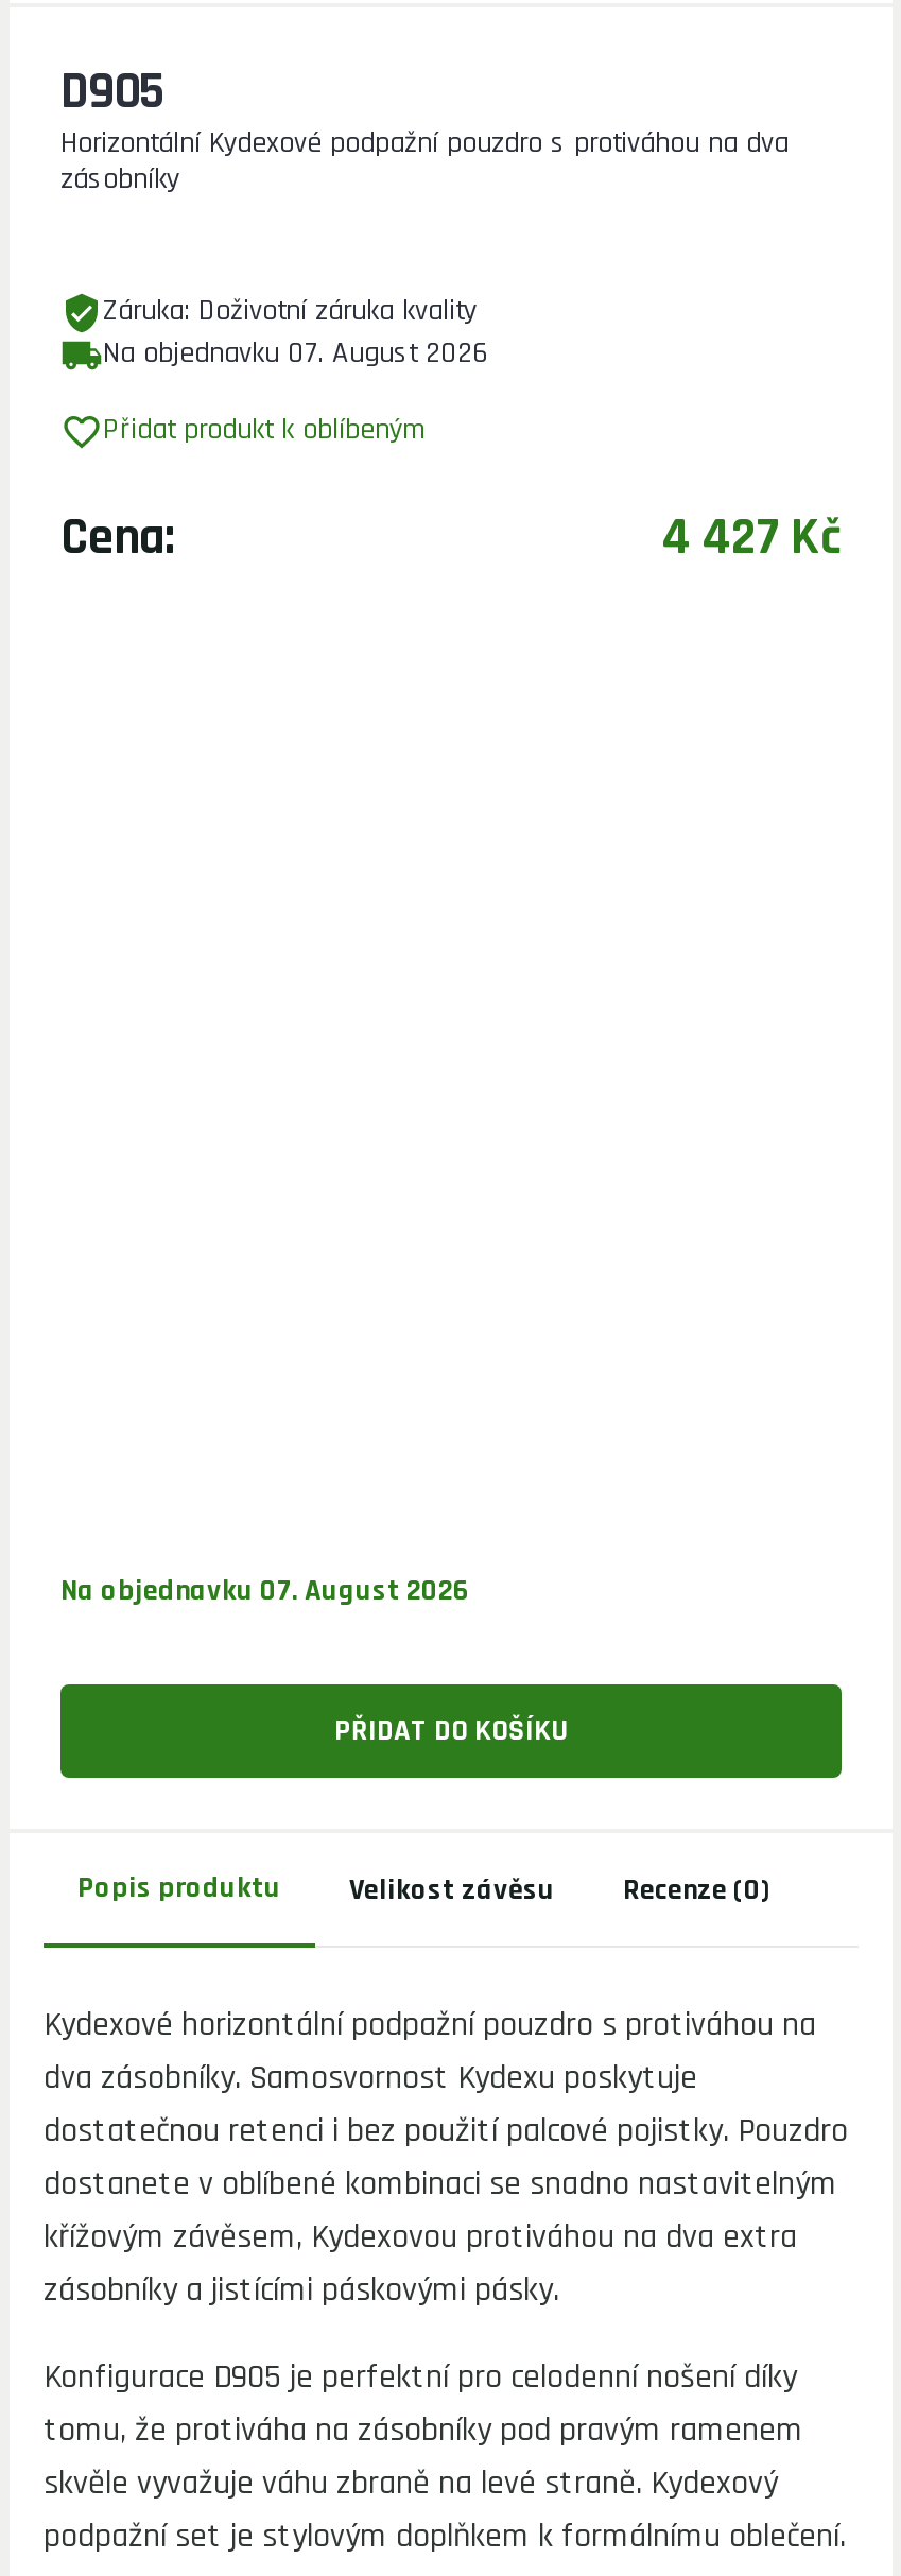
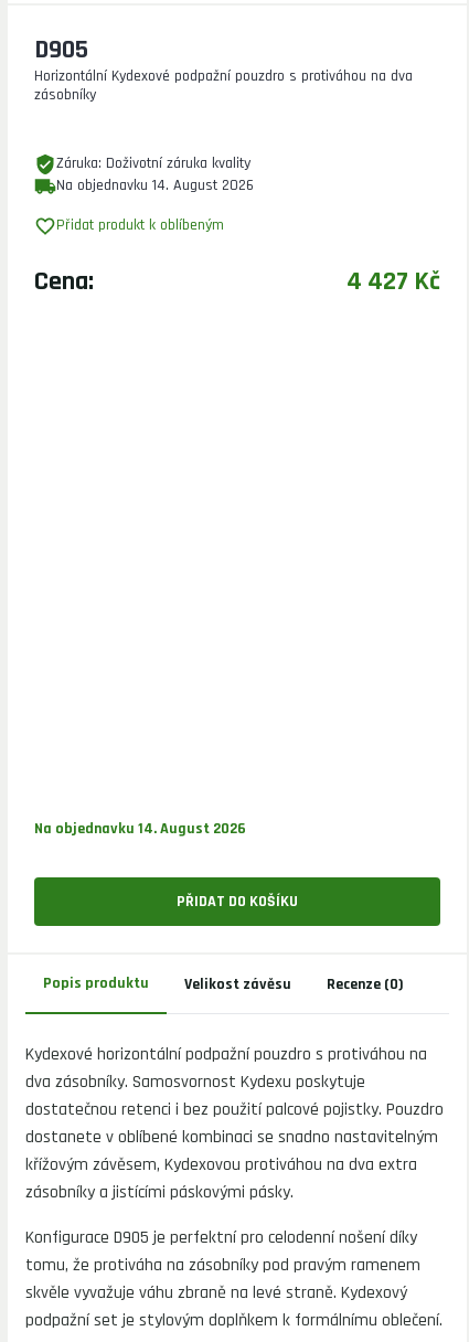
[103,335,487,373] Na objednavku 07. August 2026 -> [56,176,254,196] Na objednavku 14. August 2026
[60,1571,470,1609] Na objednavku 07. August 2026 -> [34,819,246,838] Na objednavku 14. August 2026

